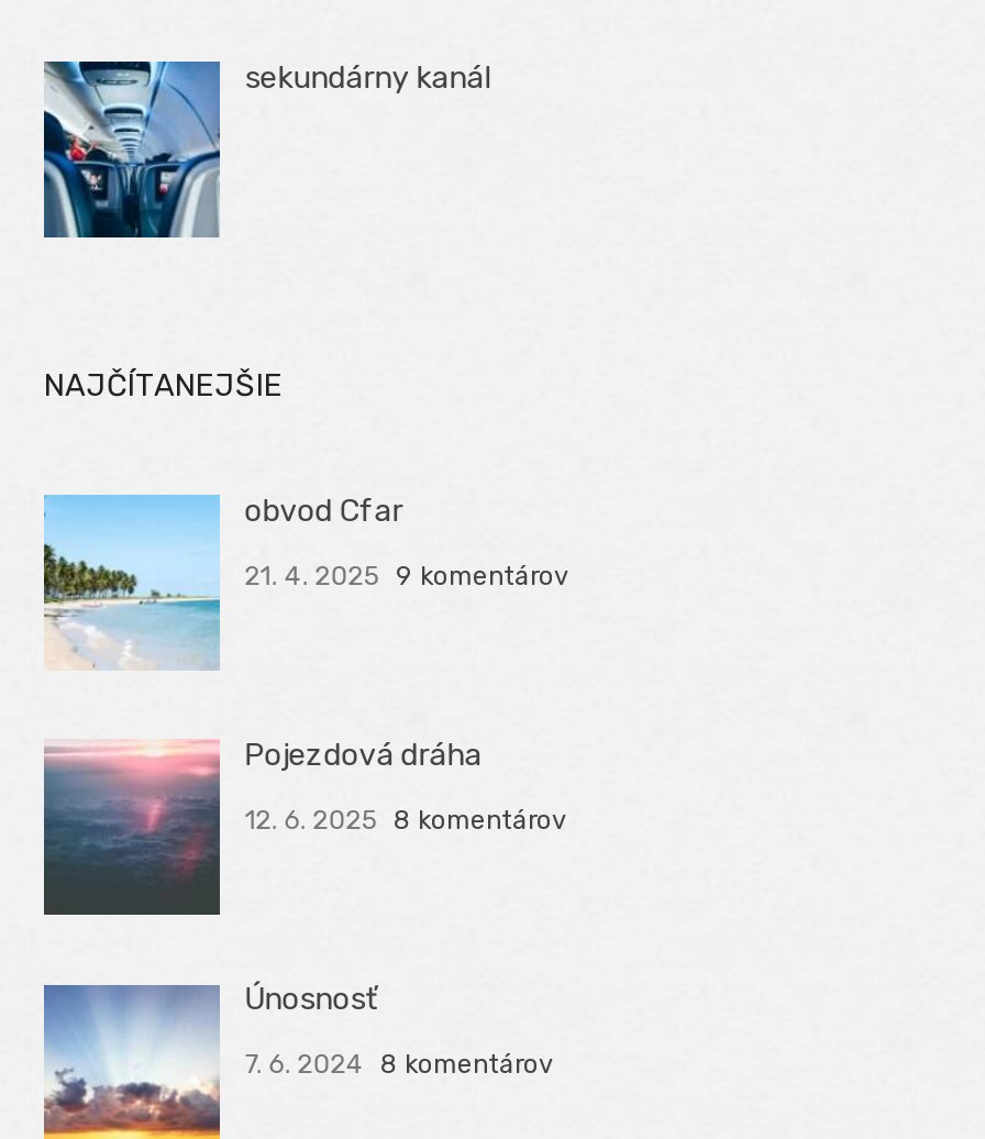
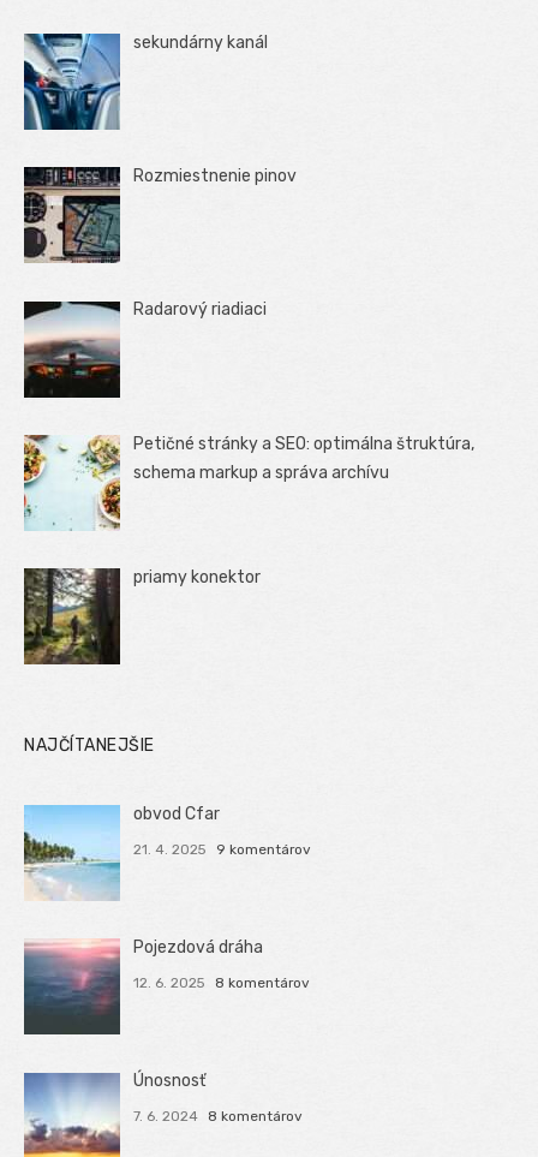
none -> [23,166,297,264] [image] | Rozmiestnenie pinov
none -> [23,300,267,399] [image] | Radarový riadiaci
none -> [23,433,475,531] [image] | Petičné stránky a SEO: optimálna štruktúra, | schema markup a správa archívu
none -> [23,567,261,666] [image] | priamy konektor

